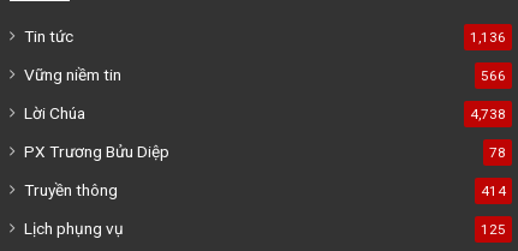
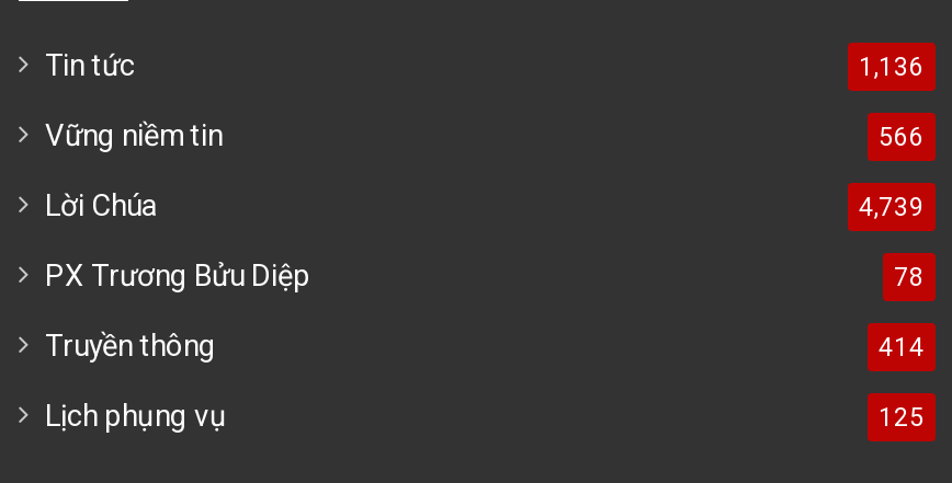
[470,105,506,122] 4,738 -> [859,192,925,222] 4,739

